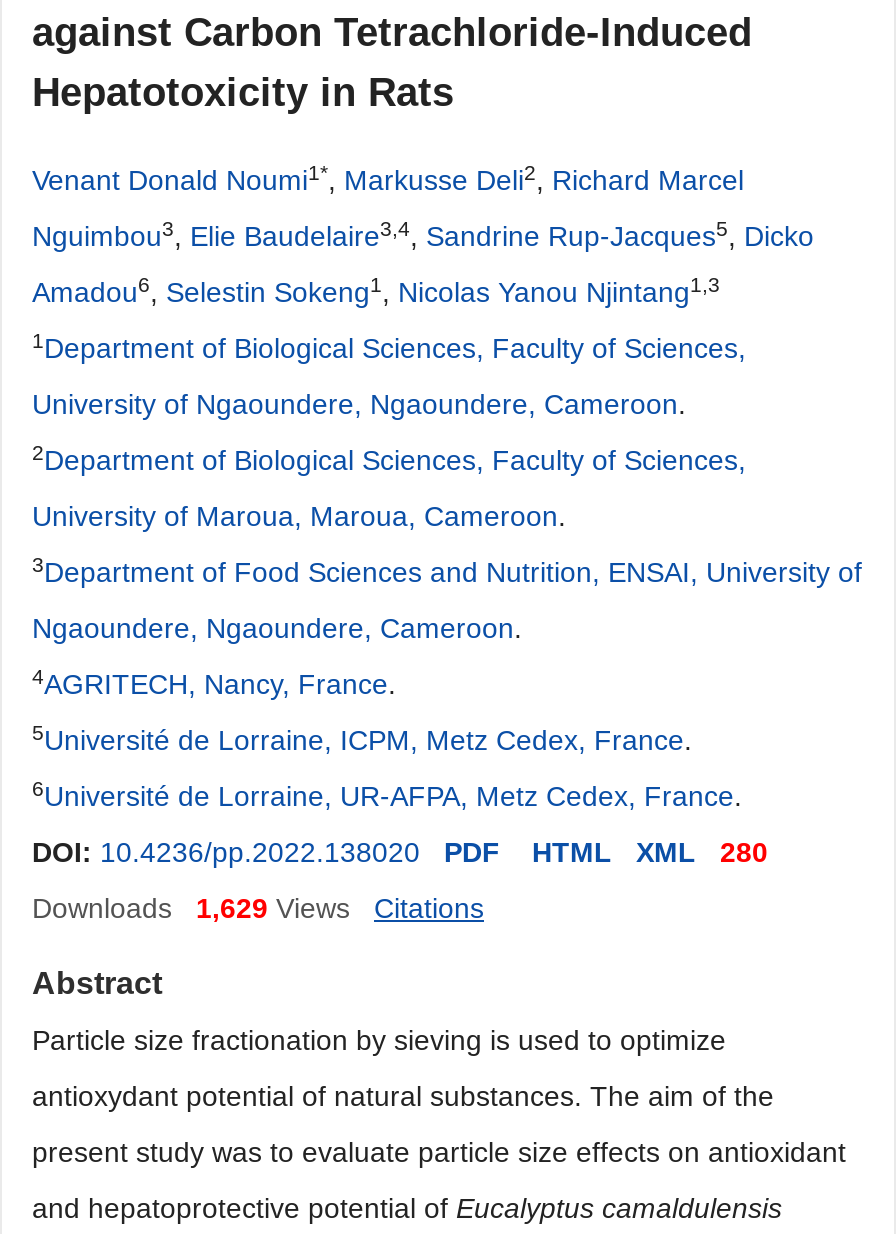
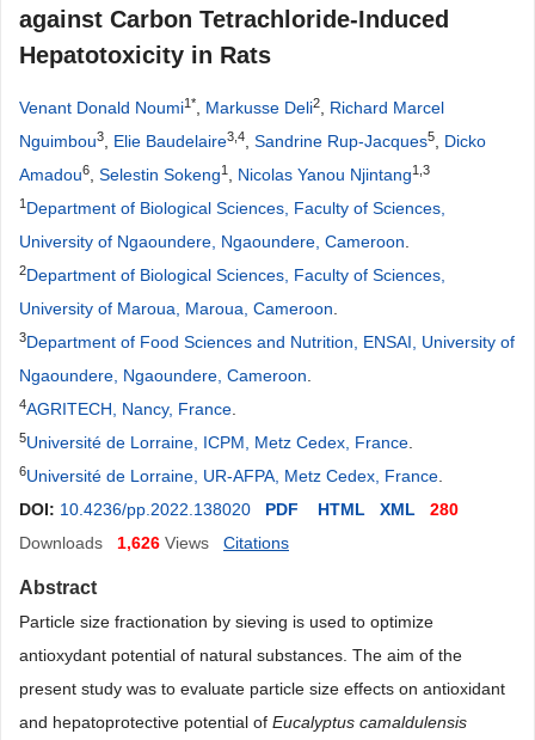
[32,892,350,924] Downloads 1,629 Views -> [19,533,209,552] Downloads 1,626 Views

